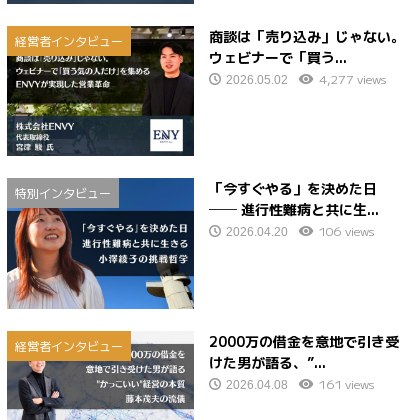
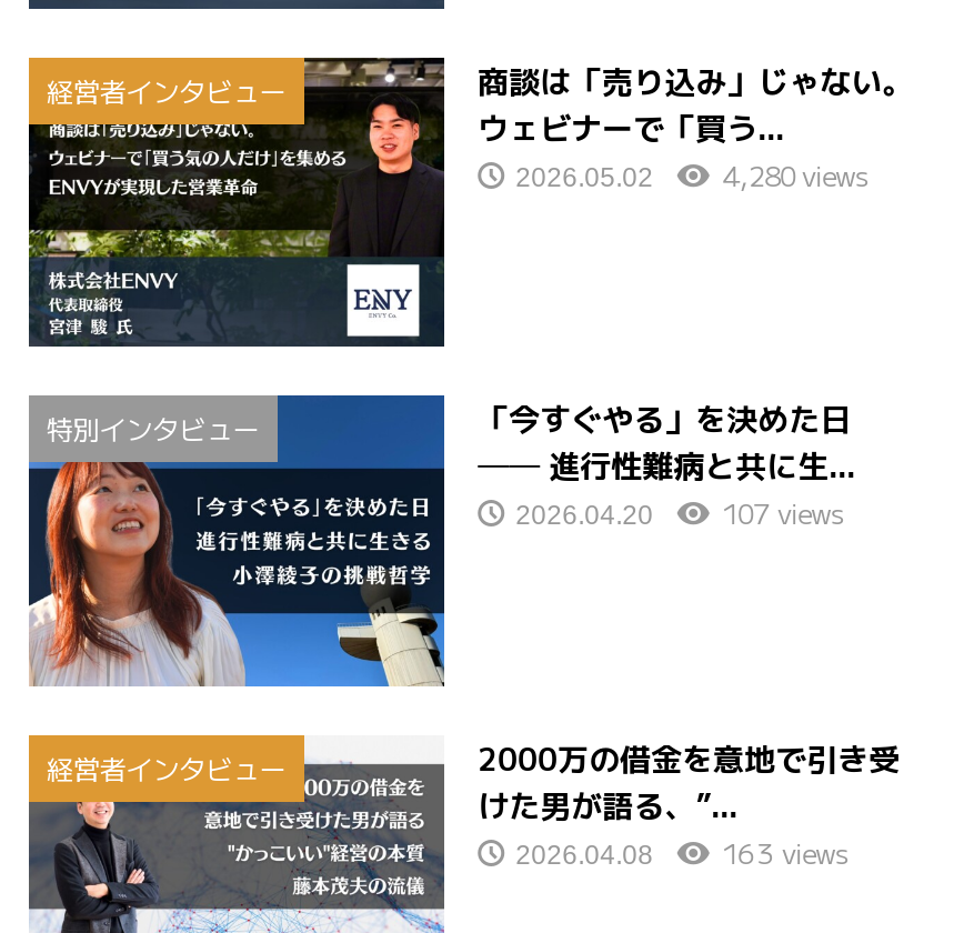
[319,70,386,87] 4,277 views -> [722,155,866,193] 4,280 views
[319,222,374,239] 106 views -> [722,494,842,532] 107 views
[319,375,374,392] 161 views -> [722,833,846,871] 163 views

